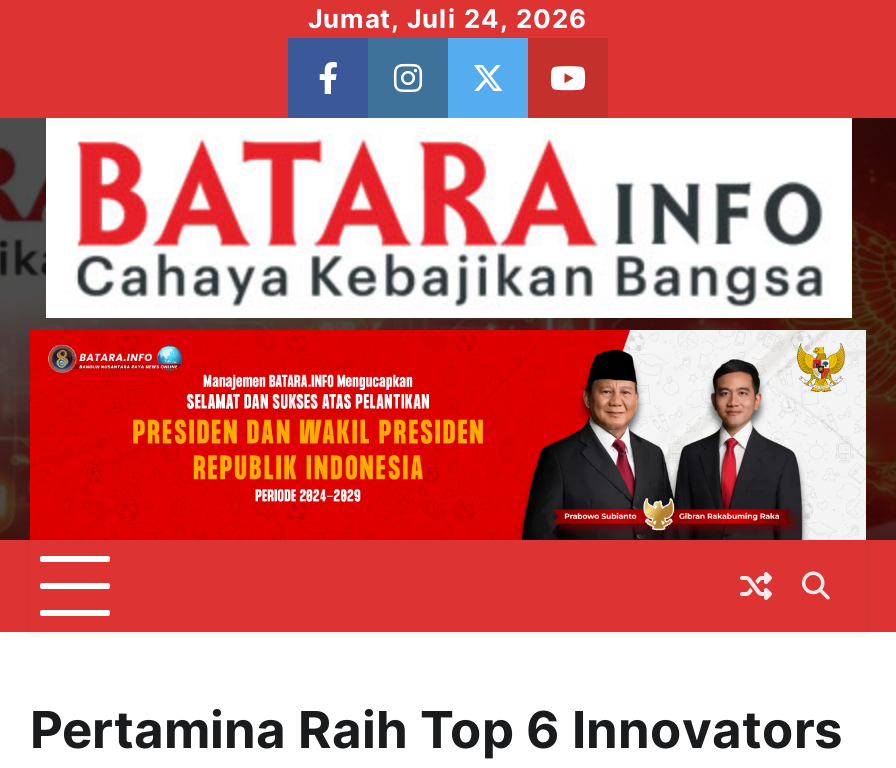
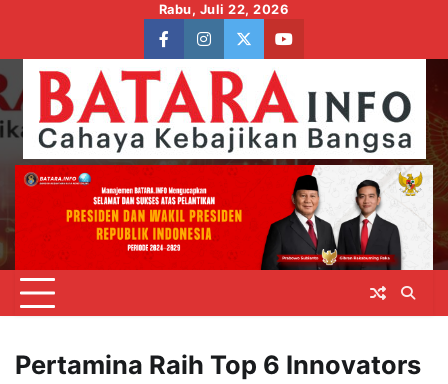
[308,2,588,34] Jumat, Juli 24, 2026 -> [159,1,289,17] Rabu, Juli 22, 2026

